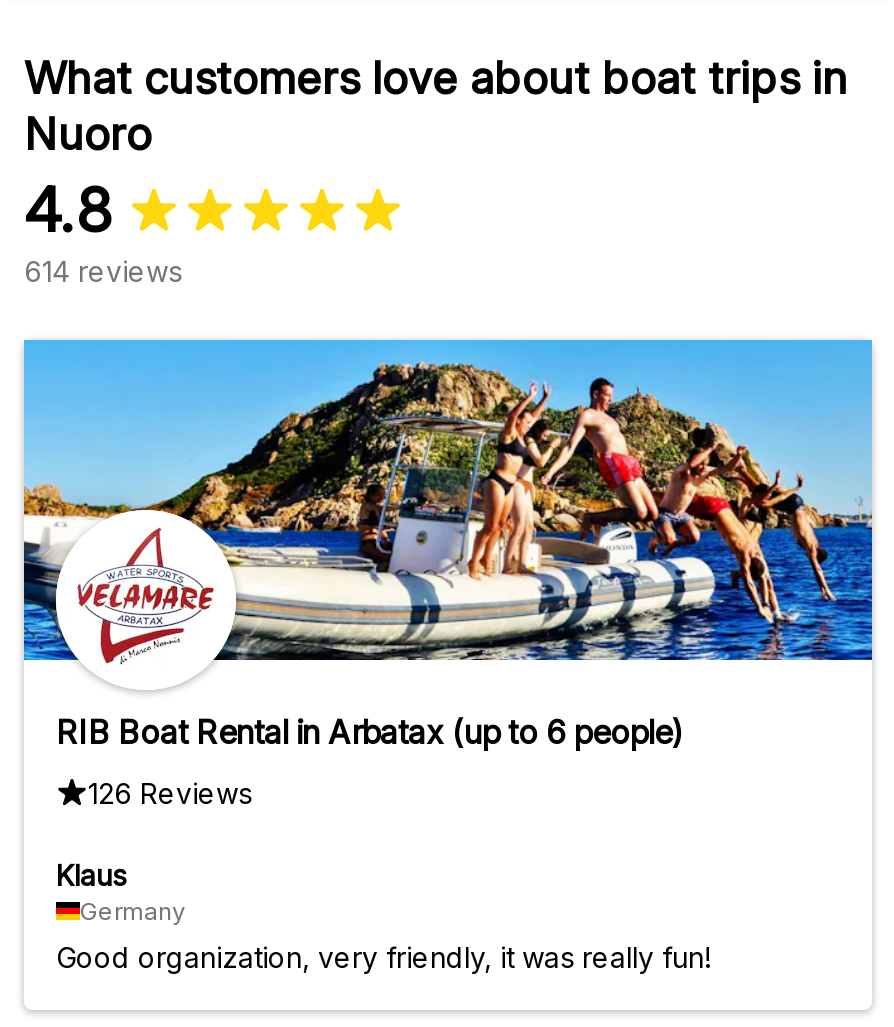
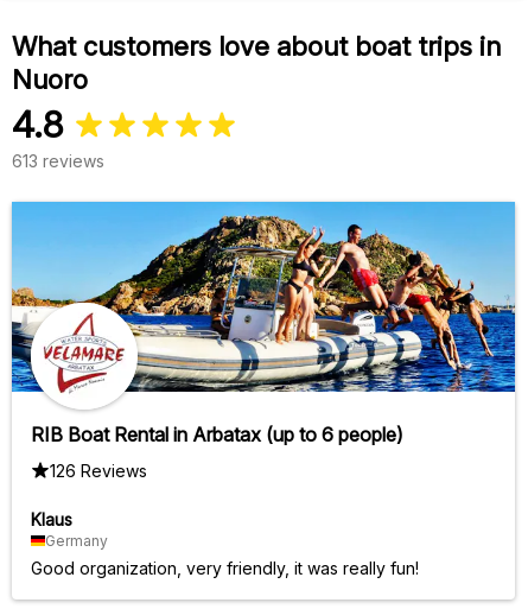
[24,254,182,288] 614 reviews -> [12,151,104,171] 613 reviews

